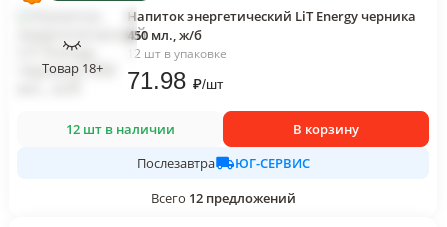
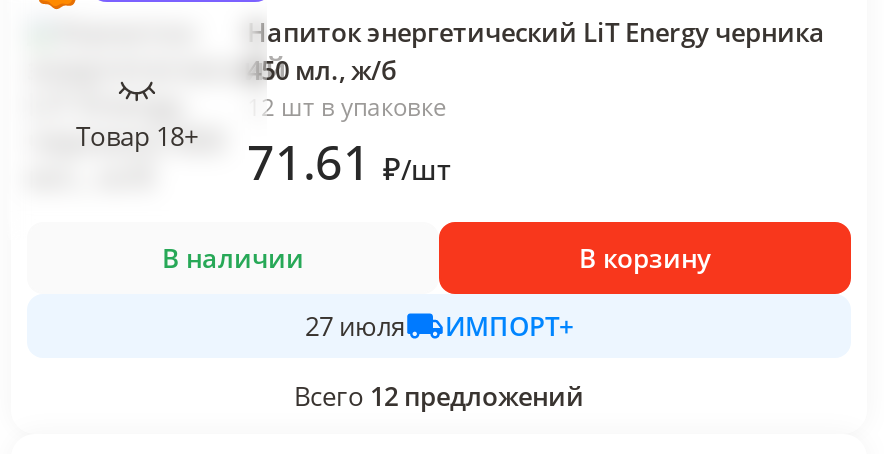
[41,59,223,94] Товар 18+ 71.98 ₽/шт -> [76,118,451,194] Товар 18+ 71.61 ₽/шт
[65,119,174,137] 12 шт в наличии -> [162,239,304,275] В наличии
[136,153,309,172] Послезавтра | ЮГ-СЕРВИС -> [305,307,573,344] 27 июля | ИМПОРТ+

